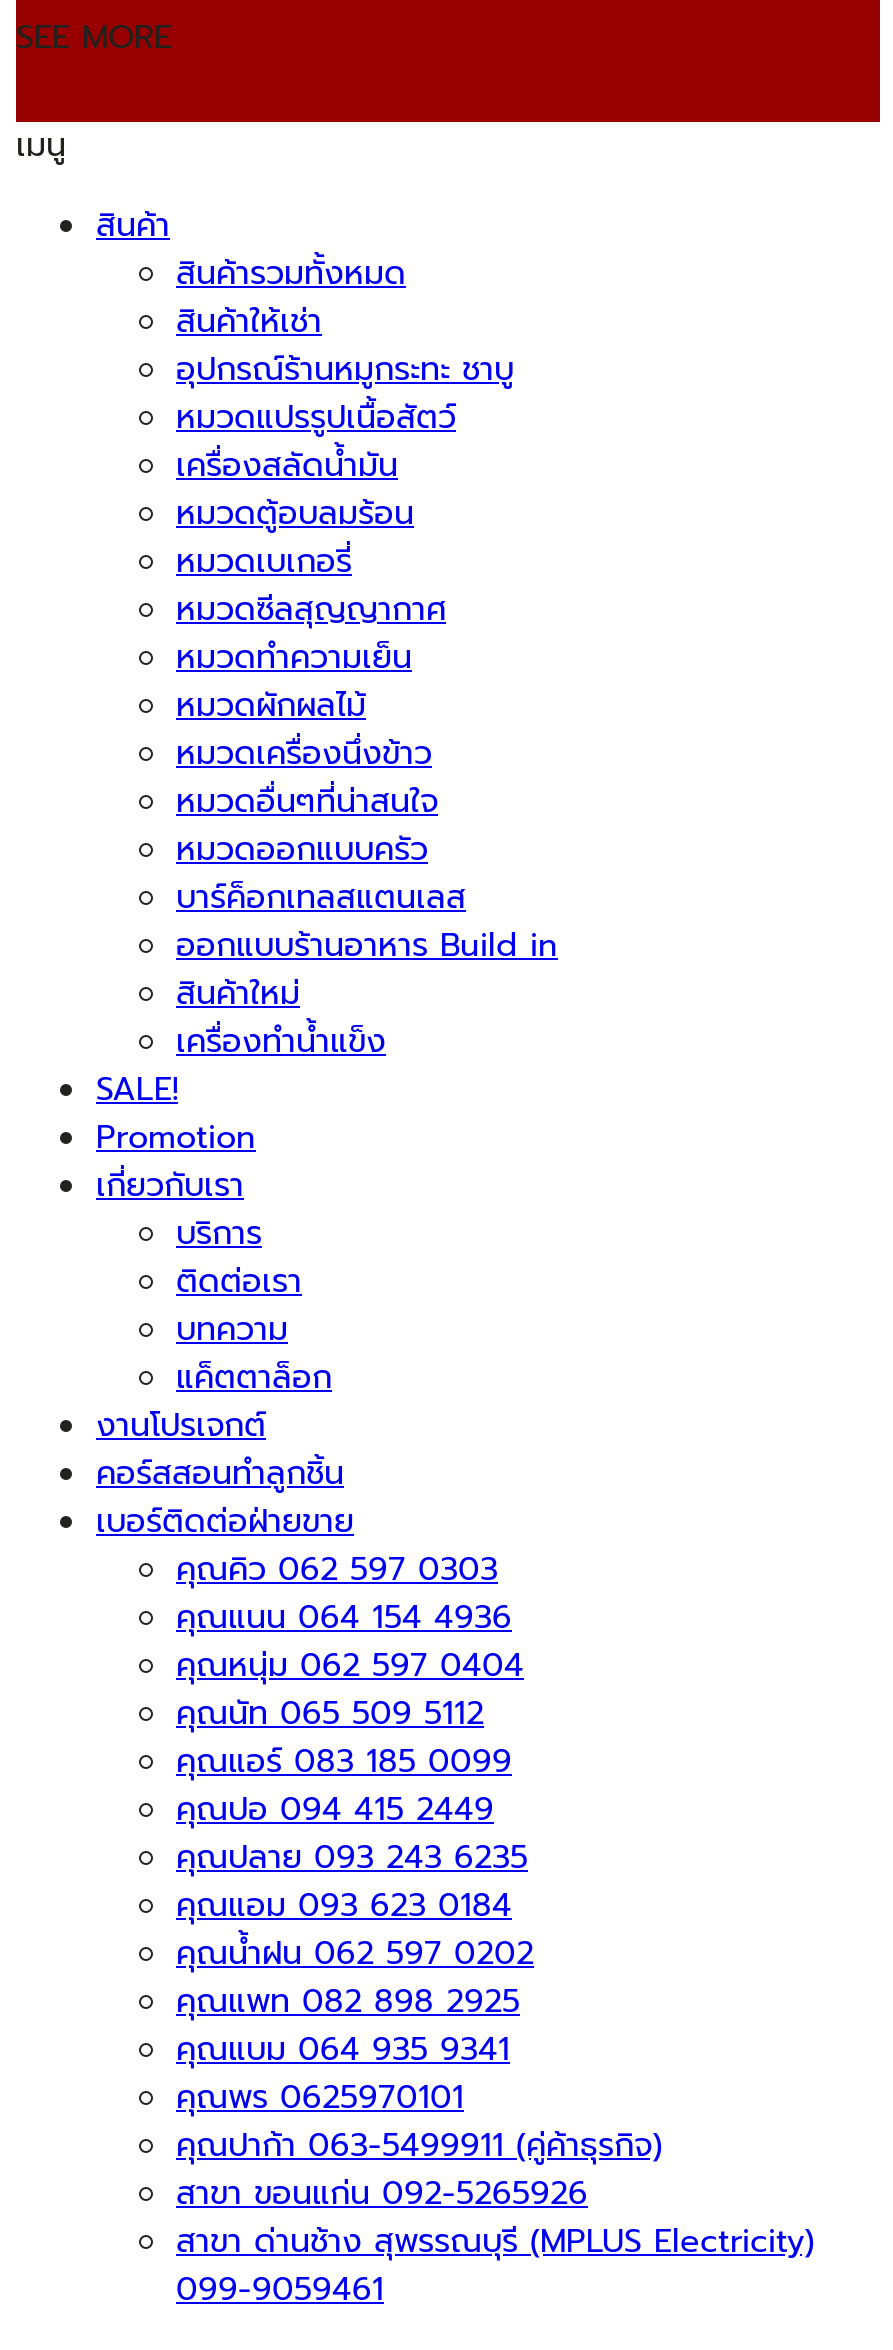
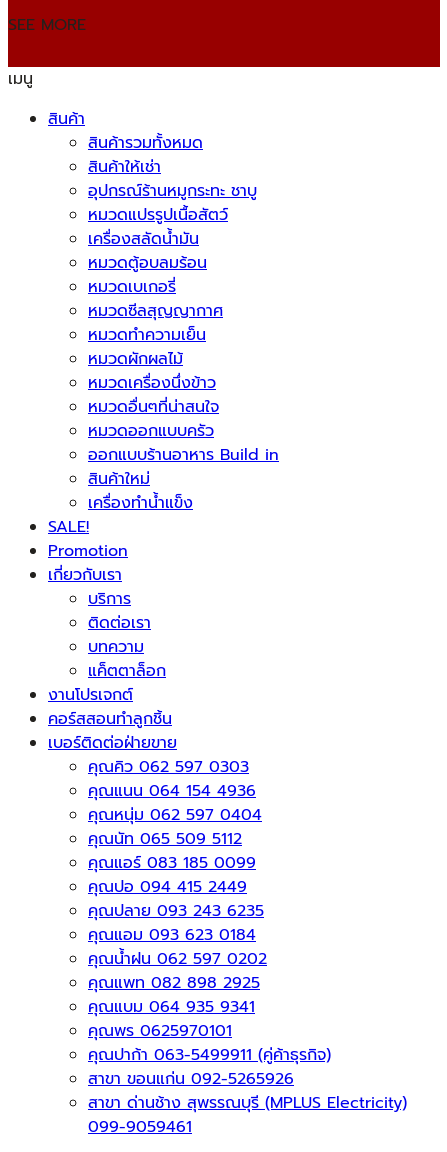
[176,873,466,921] บาร์ค็อกเทลสแตนเลส -> none

